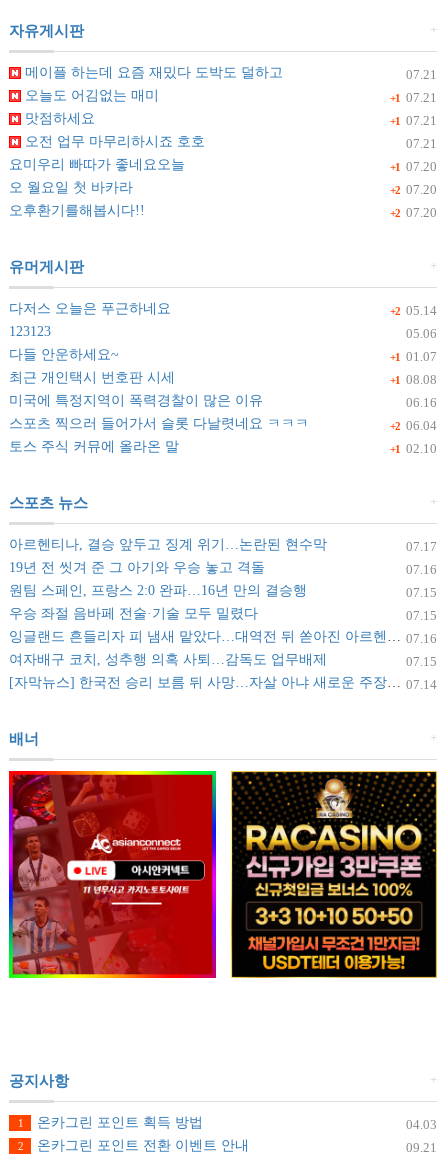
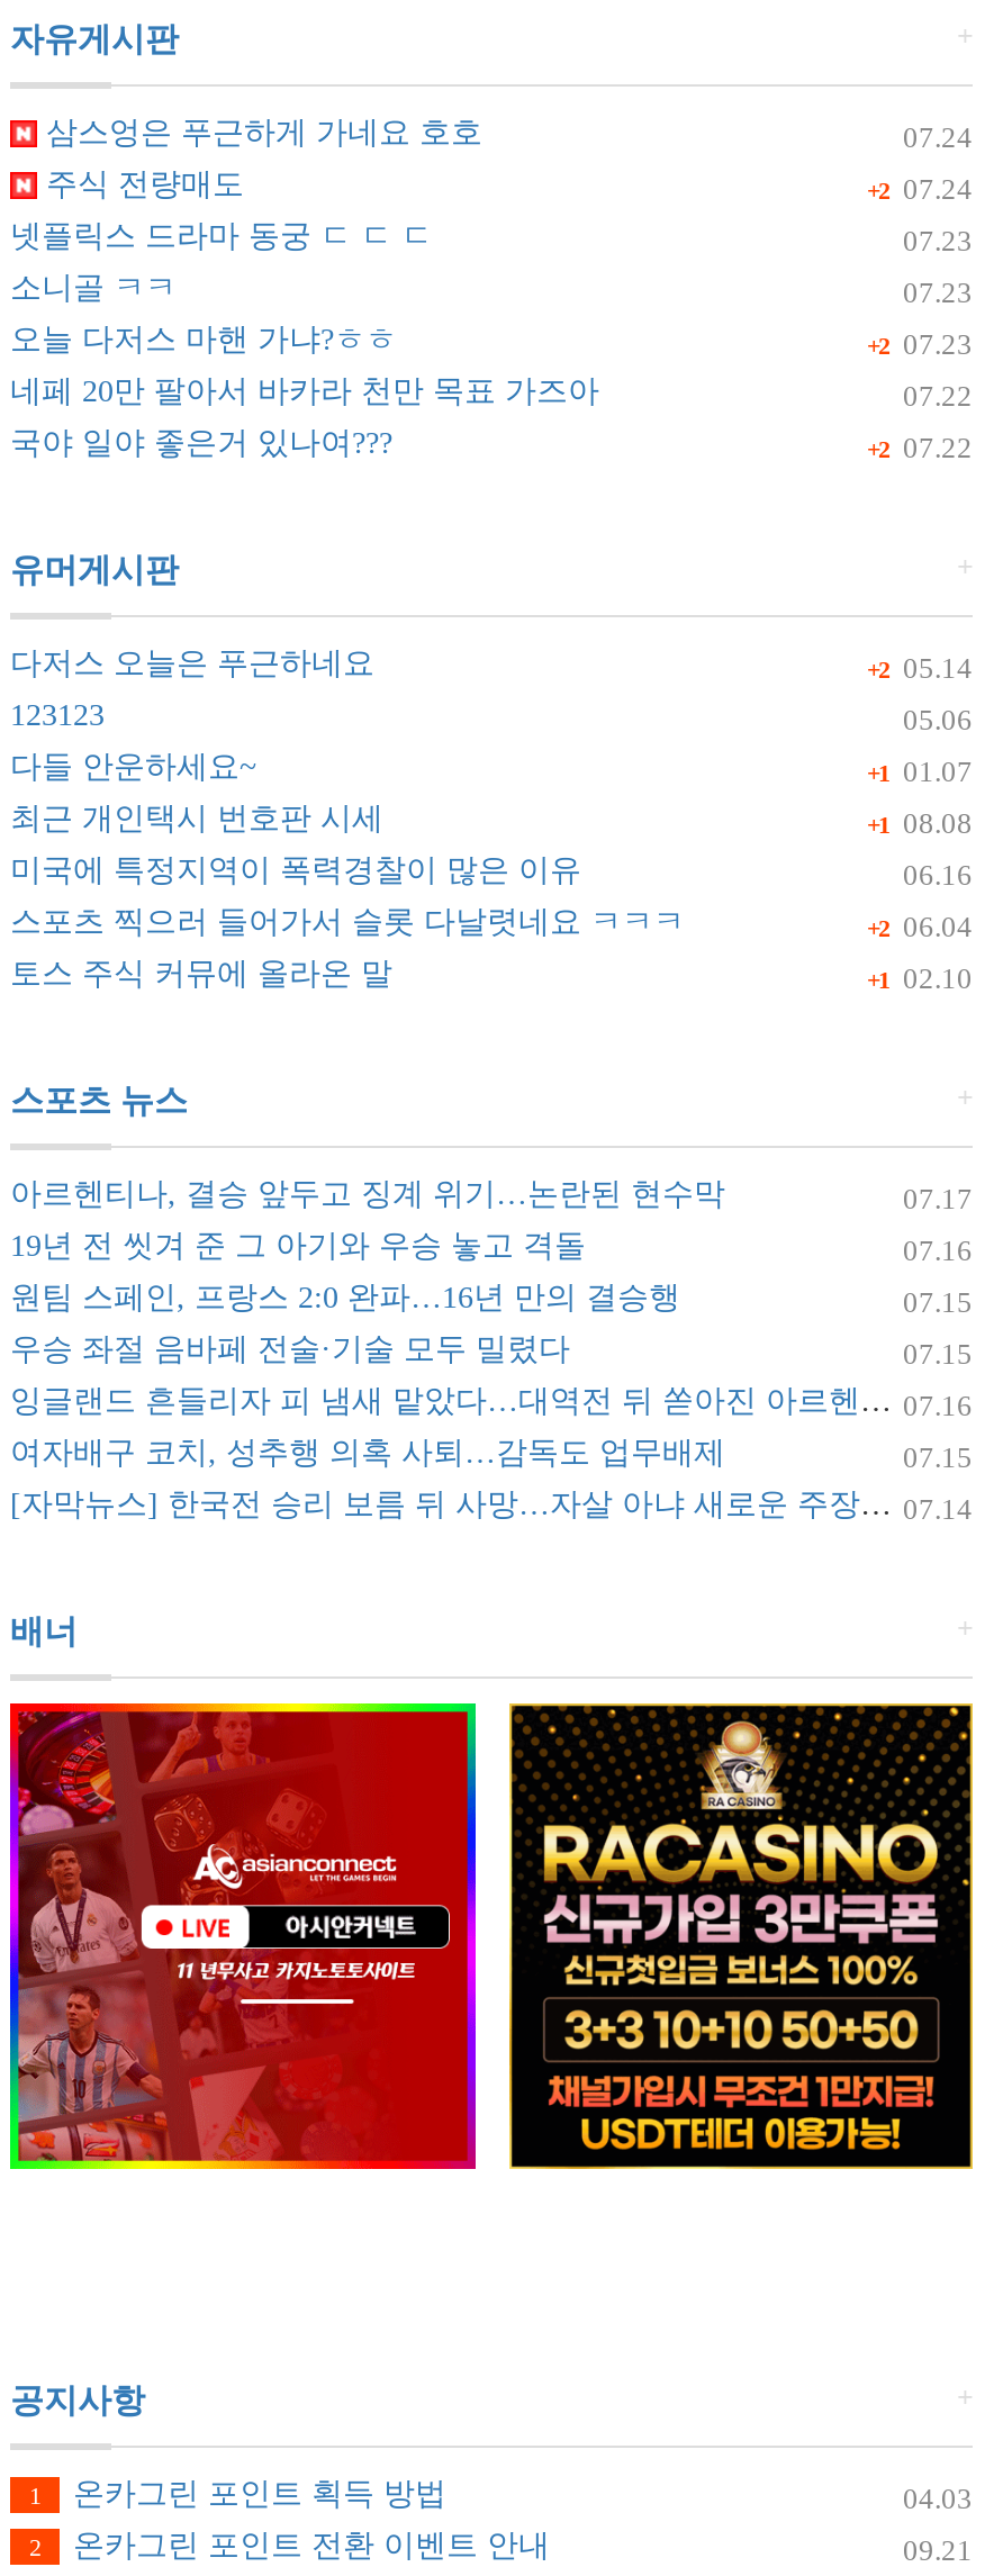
[21,65,437,82] 07.21 | 메이플 하는데 요즘 재밌다 도박도 덜하고 -> [37,116,973,154] 07.24 | 삼스엉은 푸근하게 가네요 호호
[21,88,437,105] +1 07.21 | 오늘도 어김없는 매미 -> [37,168,973,206] +2 07.24 | 주식 전량매도
[21,111,437,128] +1 07.21 | 맛점하세요 -> [10,220,973,258] 07.23 | 넷플릭스 드라마 동궁 ㄷ ㄷ ㄷ
[21,134,437,151] 07.21 | 오전 업무 마무리하시죠 호호 -> [10,271,973,310] 07.23 | 소니골 ㅋㅋ
[9,157,437,174] +1 07.20 | 요미우리 빠따가 좋네요오늘 -> [10,323,973,361] +2 07.23 | 오늘 다저스 마핸 가냐?ㅎㅎ
[9,180,437,197] +2 07.20 | 오 월요일 첫 바카라 -> [10,375,973,413] 07.22 | 네페 20만 팔아서 바카라 천만 목표 가즈아
[9,203,437,220] +2 07.20 | 오후환기를해봅시다!! -> [10,427,973,465] +2 07.22 | 국야 일야 좋은거 있나여???

